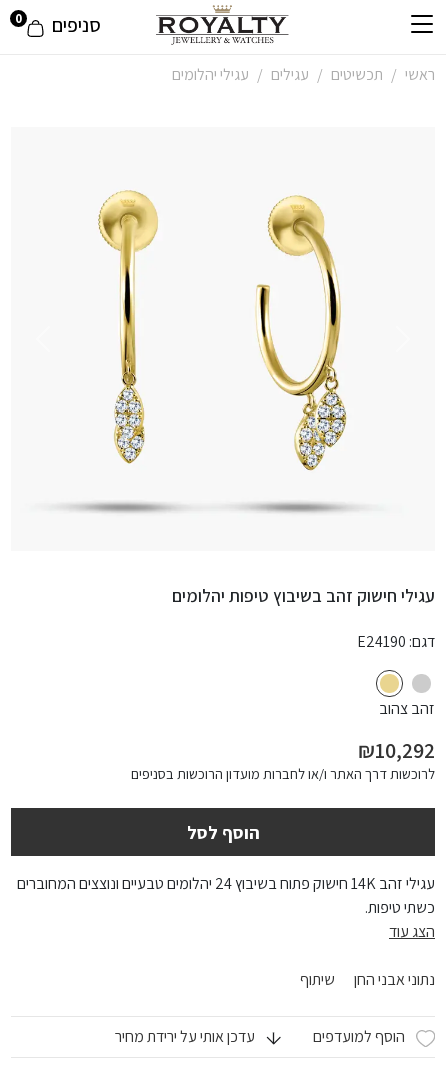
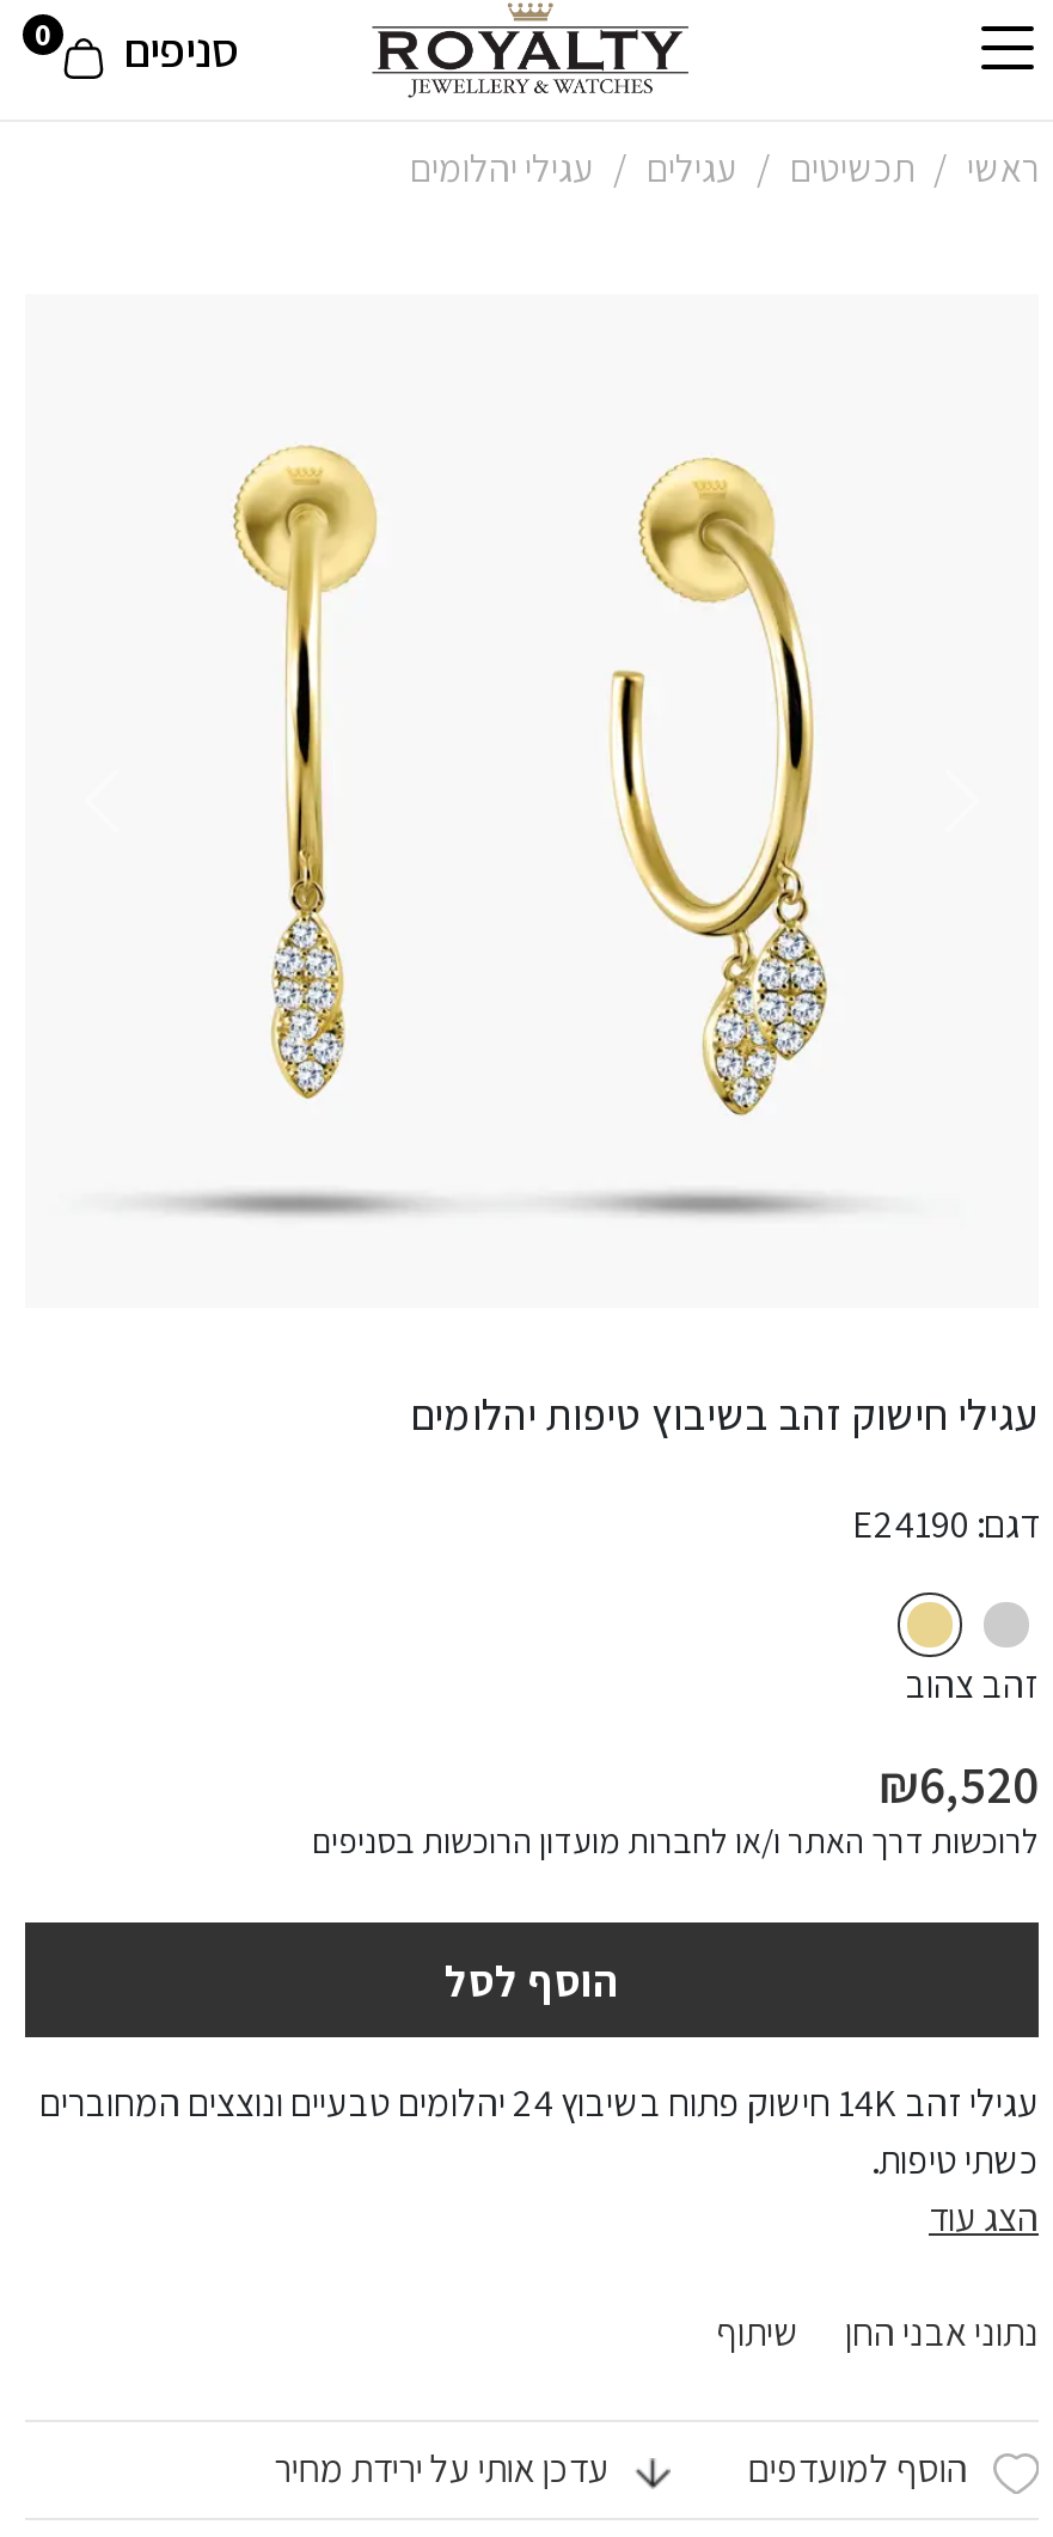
[358,736,435,764] ₪10,292 -> [878,1751,1039,1818] ₪6,520

